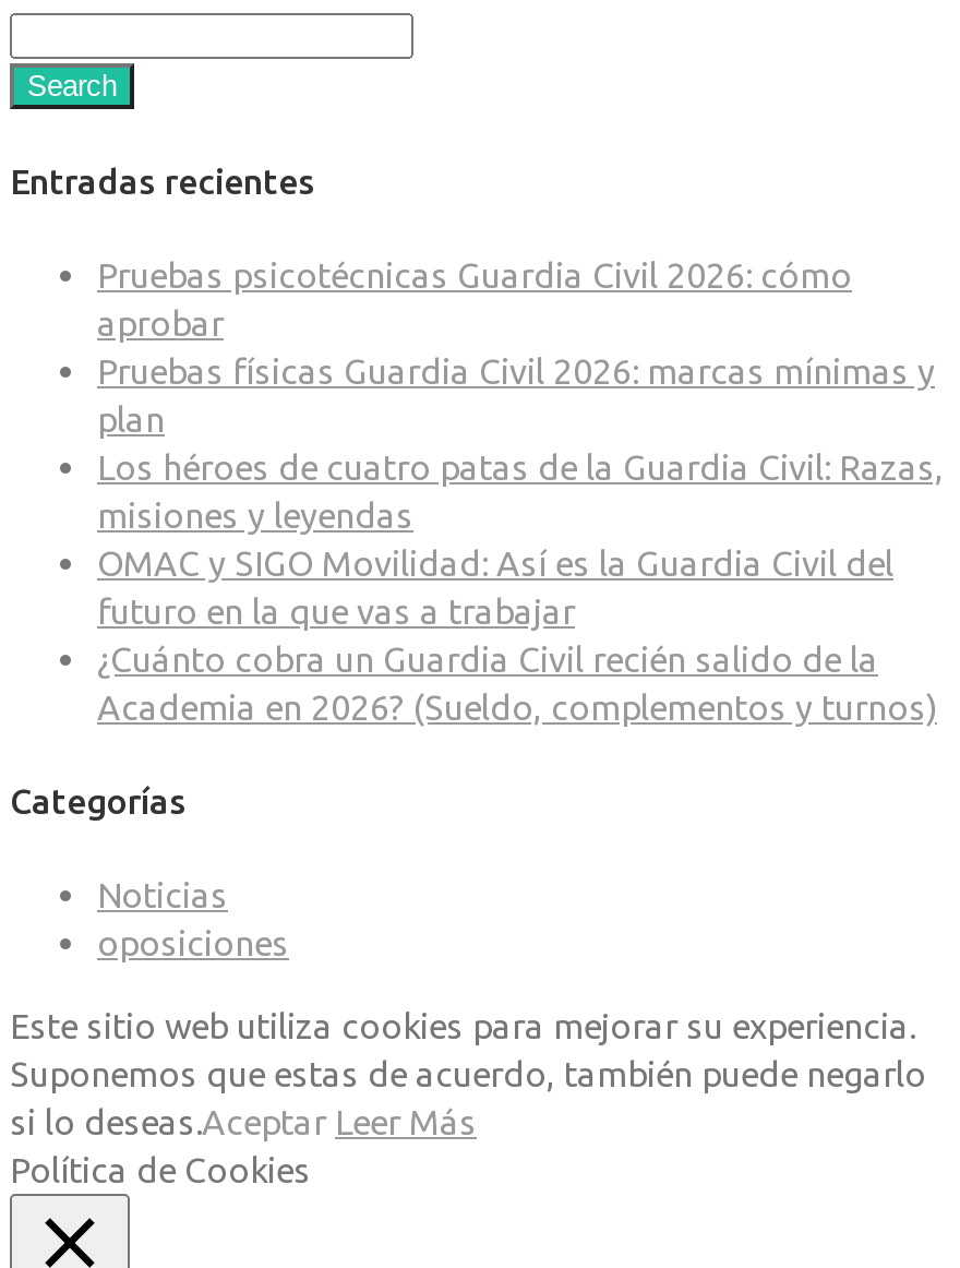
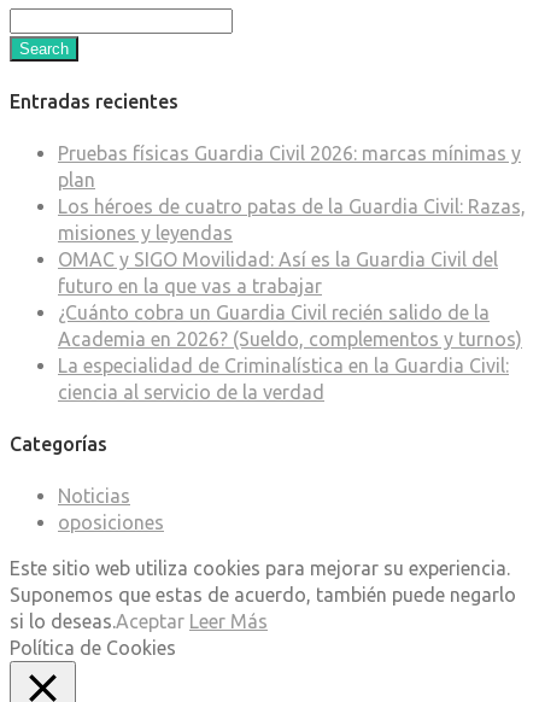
[97,255,852,342] Pruebas psicotécnicas Guardia Civil 2026: cómo | aprobar -> none
moved [97,351,944,726] -> [58,142,526,350]: Pruebas físicas Guardia Civil 2026: marcas mínimas y | plan | Los héroes de cuatro patas de la Guardia Civil: Razas, | misiones y leyendas | OMAC y SIGO Movilidad: Así es la Guardia Civil del | futuro en la que vas a trabajar | ¿Cuánto cobra un Guardia Civil recién salido de la | Academia en 2026? (Sueldo, complementos y turnos)
none -> [58,354,509,403] La especialidad de Criminalística en la Guardia Civil: | ciencia al servicio de la verdad

